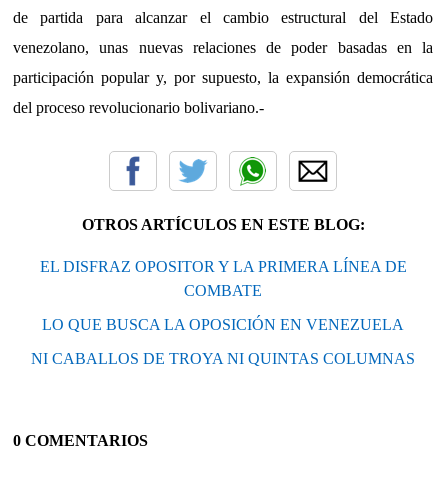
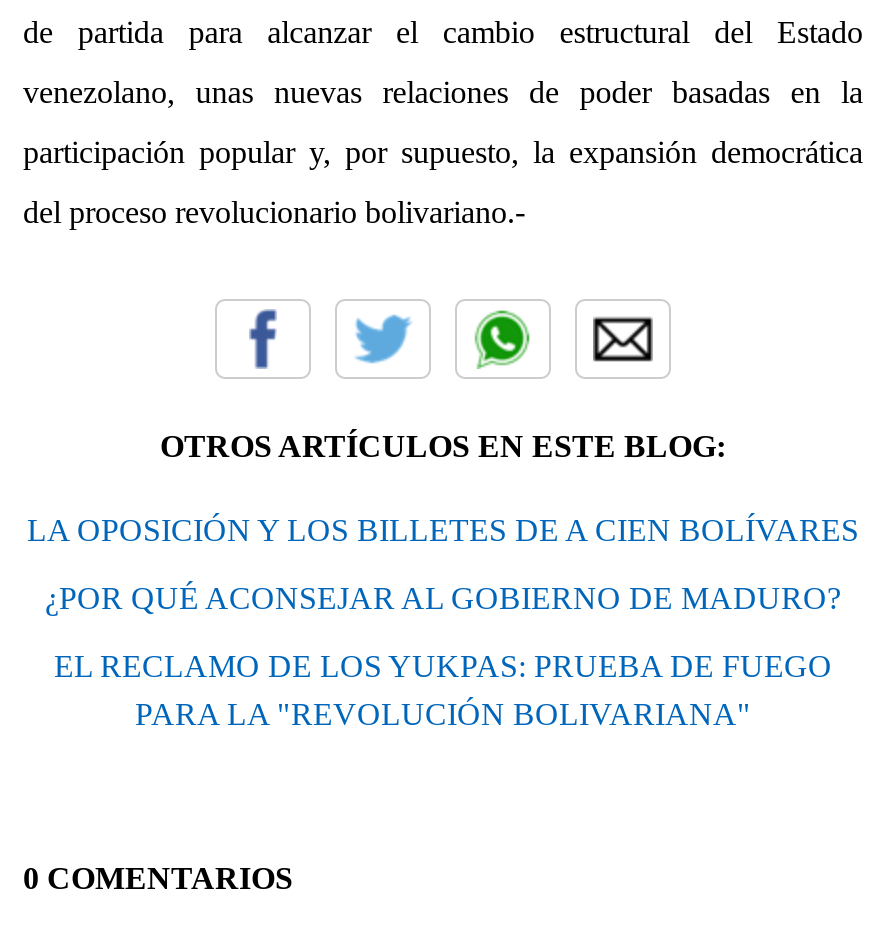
[39,258,406,299] EL DISFRAZ OPOSITOR Y LA PRIMERA LÍNEA DE | COMBATE -> [27,514,859,548] LA OPOSICIÓN Y LOS BILLETES DE A CIEN BOLÍVARES
[42,316,404,333] LO QUE BUSCA LA OPOSICIÓN EN VENEZUELA -> [45,582,841,616] ¿POR QUÉ ACONSEJAR AL GOBIERNO DE MADURO?
[31,350,415,367] NI CABALLOS DE TROYA NI QUINTAS COLUMNAS -> [54,650,832,732] EL RECLAMO DE LOS YUKPAS: PRUEBA DE FUEGO | PARA LA "REVOLUCIÓN BOLIVARIANA"

